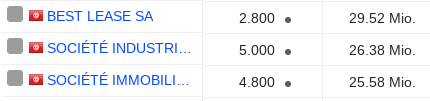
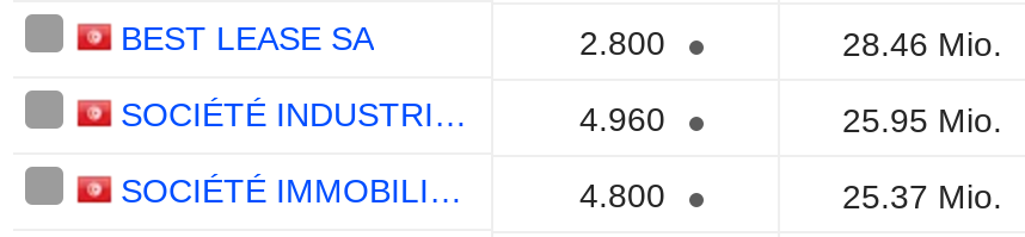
[349,10,416,26] 29.52 Mio. -> [842,25,1002,63] 28.46 Mio.
[239,42,275,58] 5.000 -> [579,101,665,139] 4.960
[349,42,416,58] 26.38 Mio. -> [842,101,1002,139] 25.95 Mio.
[349,74,416,90] 25.58 Mio. -> [842,177,1002,216] 25.37 Mio.

